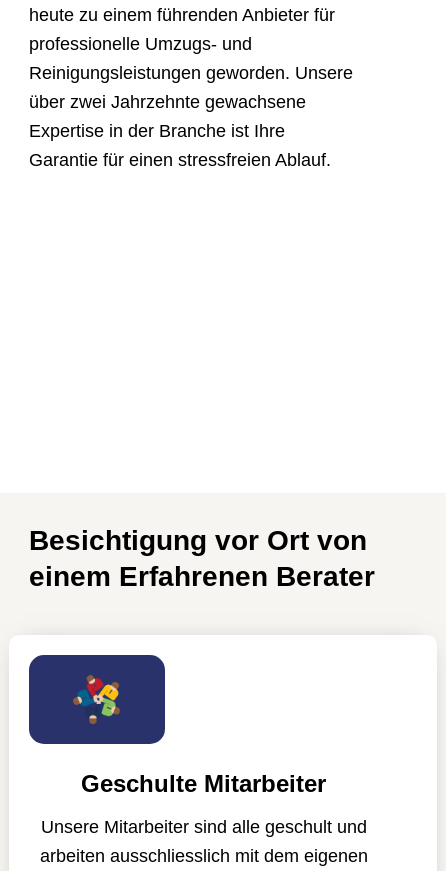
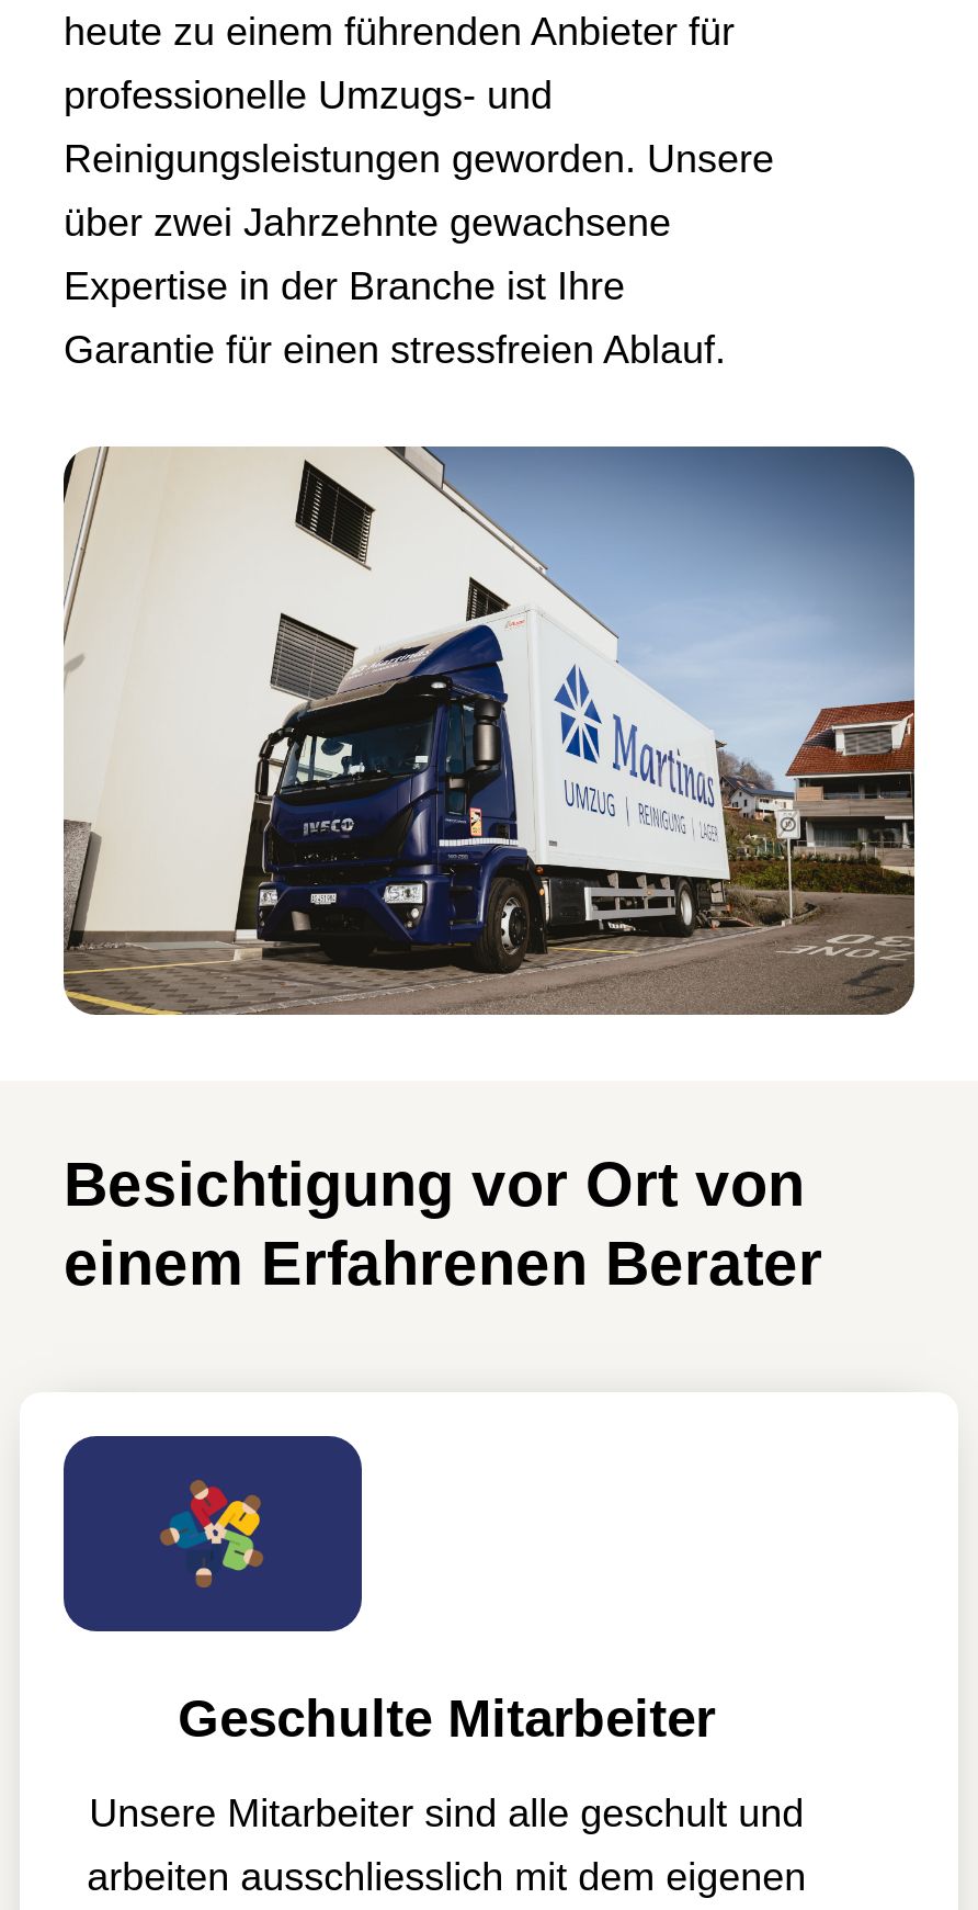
none -> [61,444,917,1017] [image]

